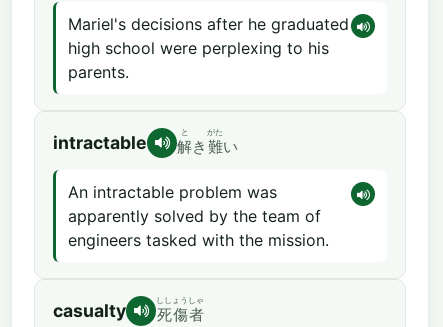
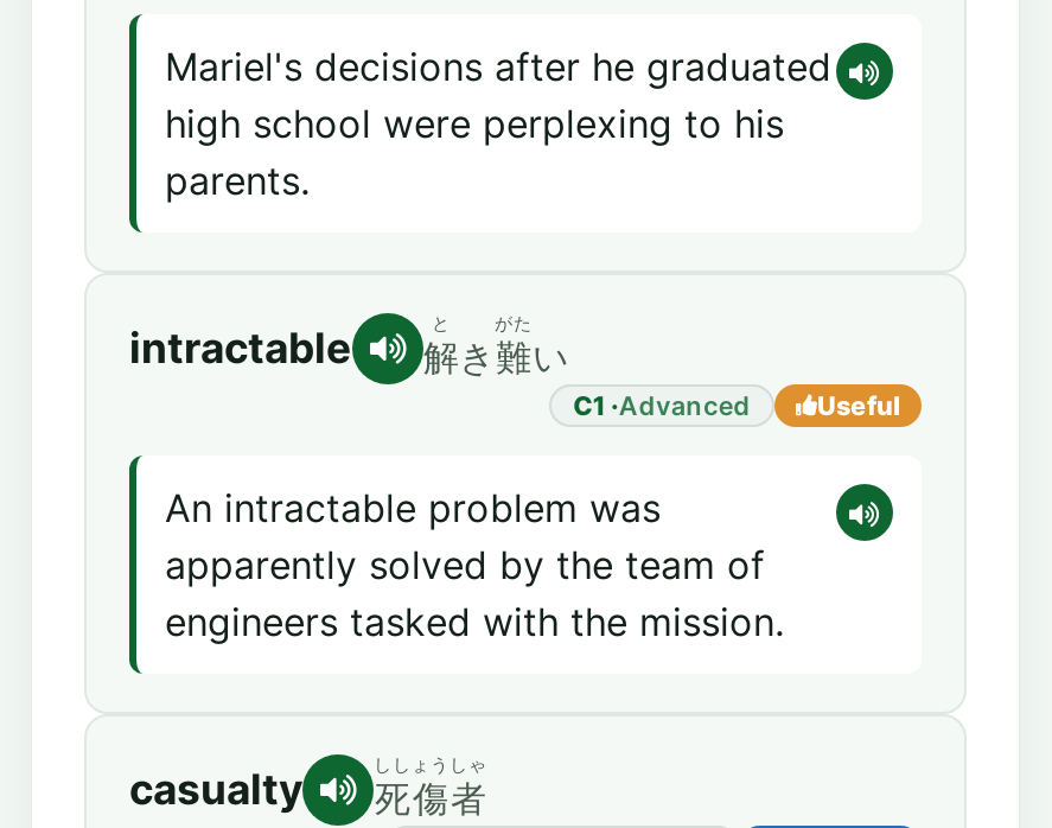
none -> [573,390,900,423] C1 · Advanced | Useful

